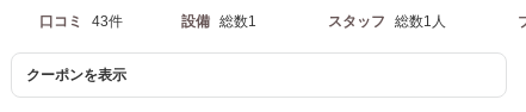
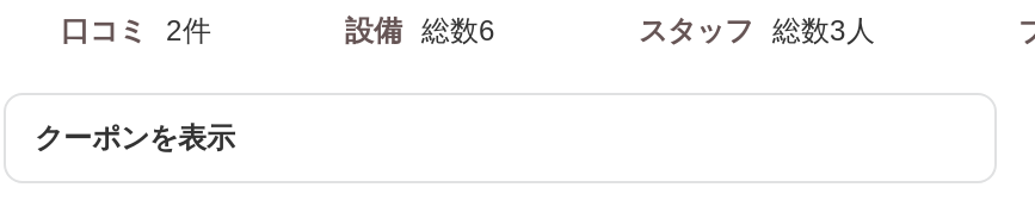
[39,13,446,29] 口コミ 43件 | 設備 総数1 | スタッフ 総数1人 -> [61,13,875,47] 口コミ 2件 | 設備 総数6 | スタッフ 総数3人

